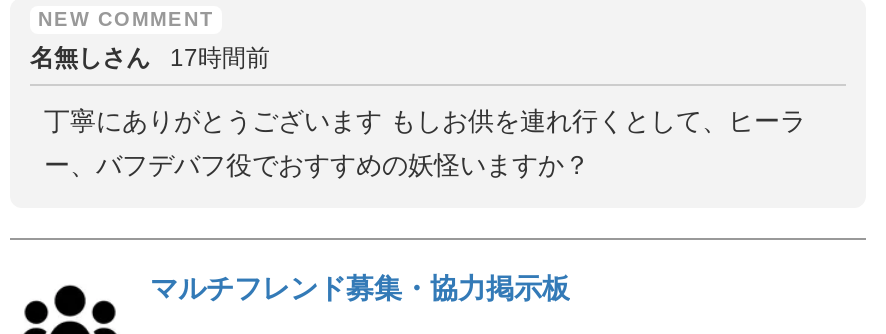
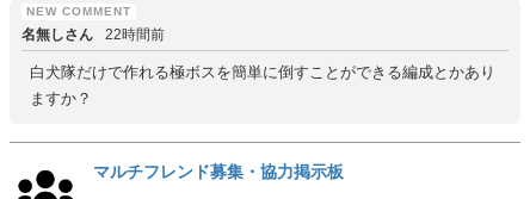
[30,43,270,71] 名無しさん 17時間前 -> [21,26,165,42] 名無しさん 22時間前
[44,105,806,135] 丁寧にありがとうございます もしお供を連れ行くとして、ヒーラ -> [30,63,495,81] 白犬隊だけで作れる極ボスを簡単に倒すことができる編成とかあり
[44,149,590,179] ー、バフデバフ役でおすすめの妖怪いますか？ -> [30,89,92,107] ますか？

